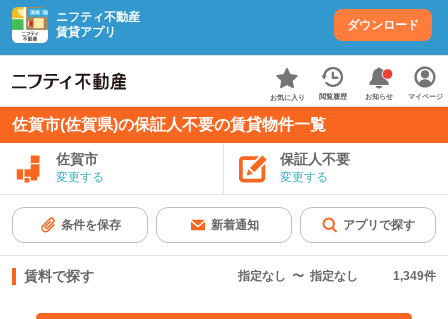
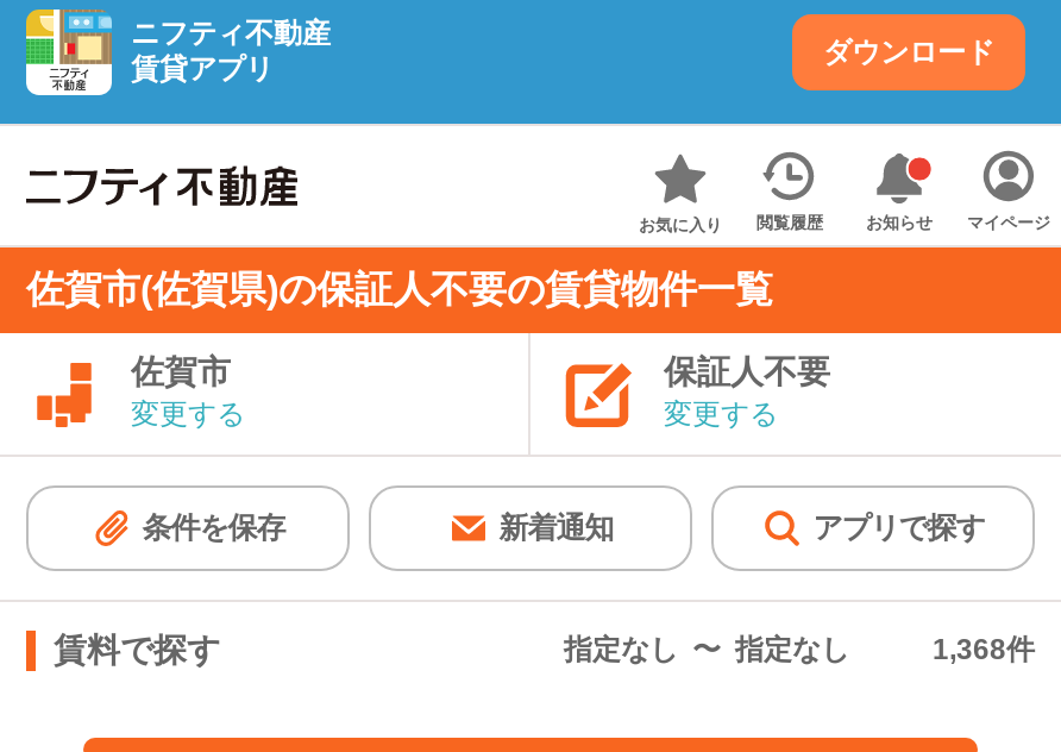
[393,269,436,283] 1,349件 -> [933,633,1035,666] 1,368件

